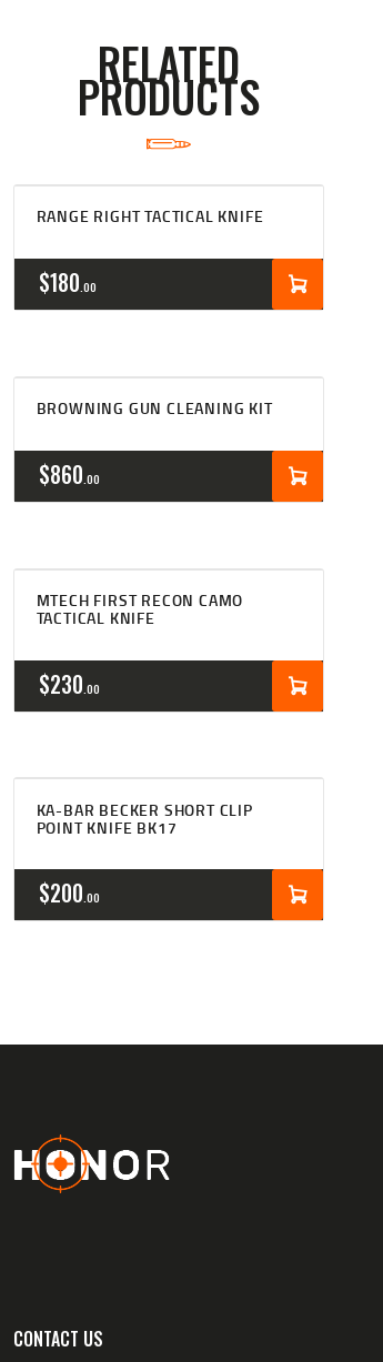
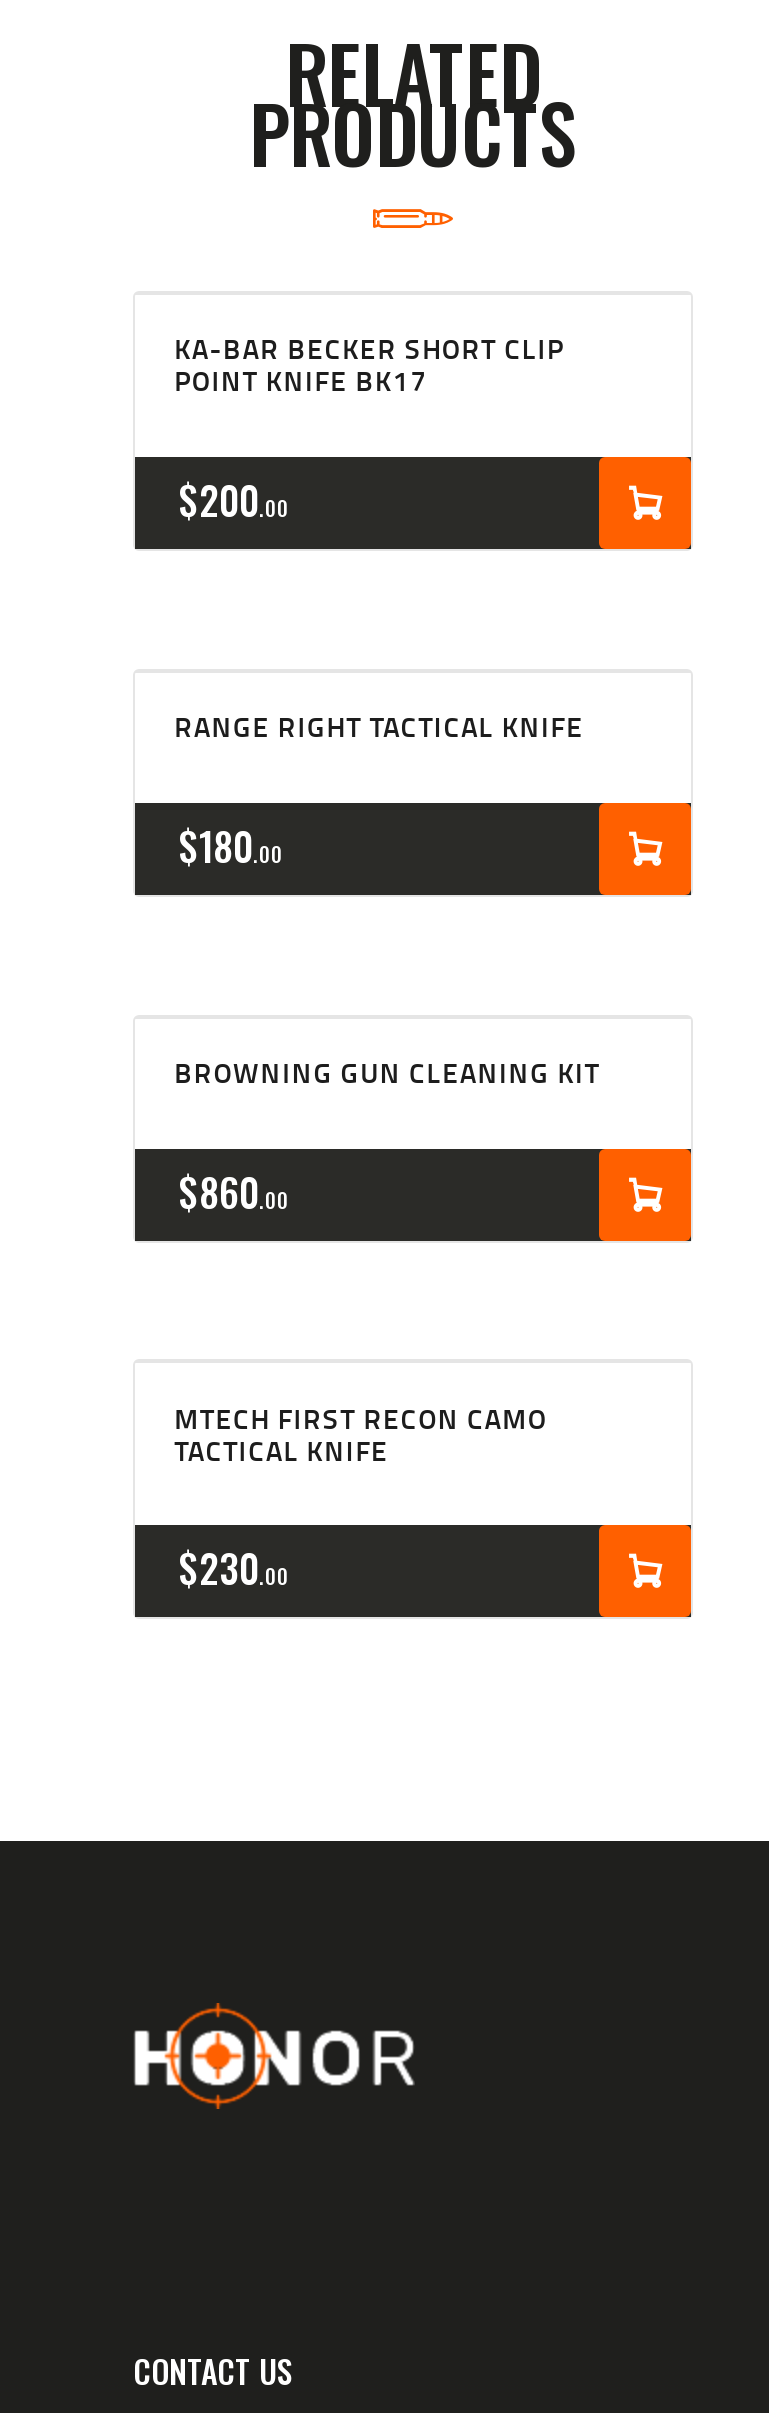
moved [36,206,273,700] -> [174,707,600,1598]: RANGE RIGHT TACTICAL KNIFE | $180 00 | BROWNING GUN CLEANING KIT | $860 00 | MTECH FIRST RECON CAMO | TACTICAL KNIFE | $230 00
moved [36,799,253,910] -> [174,330,565,529]: KA-BAR BECKER SHORT CLIP | POINT KNIFE BK17 | $200 00

